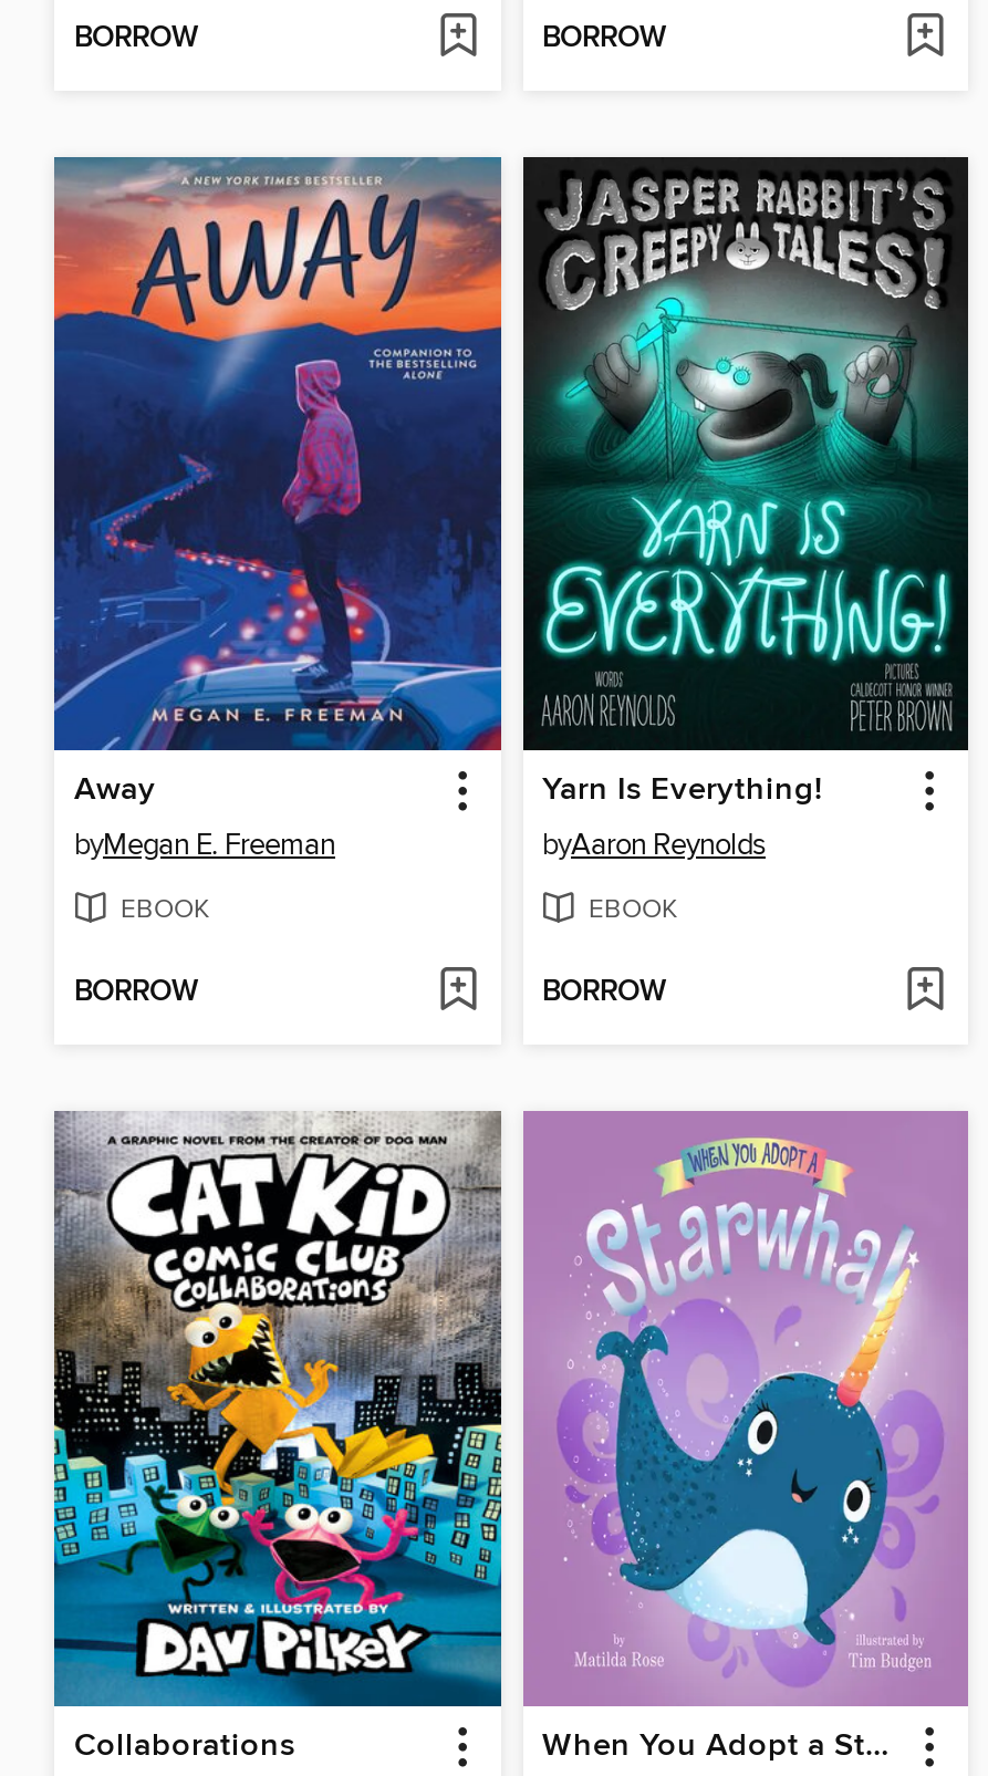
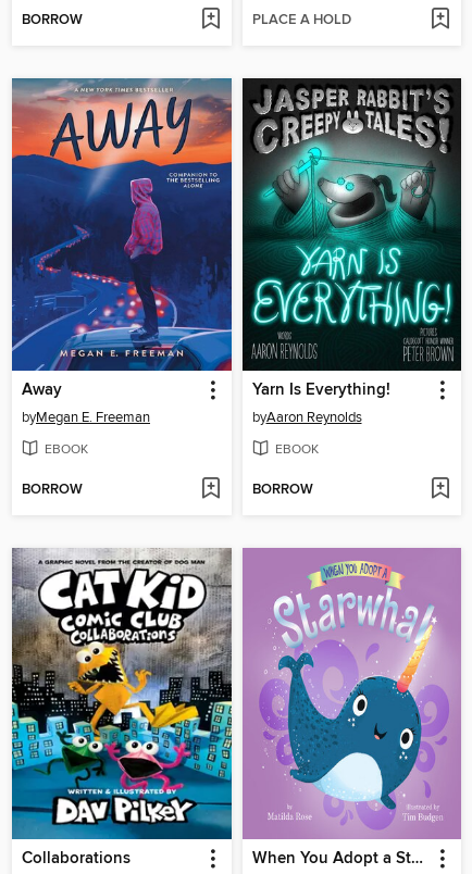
[542,20,666,58] BORROW -> [252,11,351,30] PLACE A HOLD

